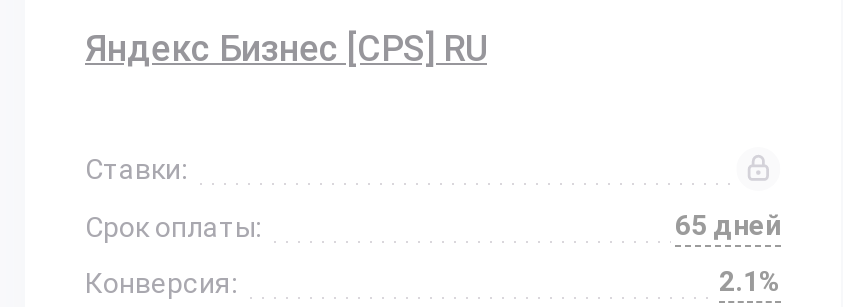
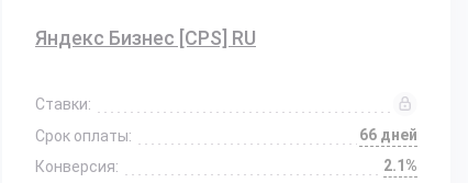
[675,209,781,241] 65 дней -> [359,126,417,144] 66 дней

